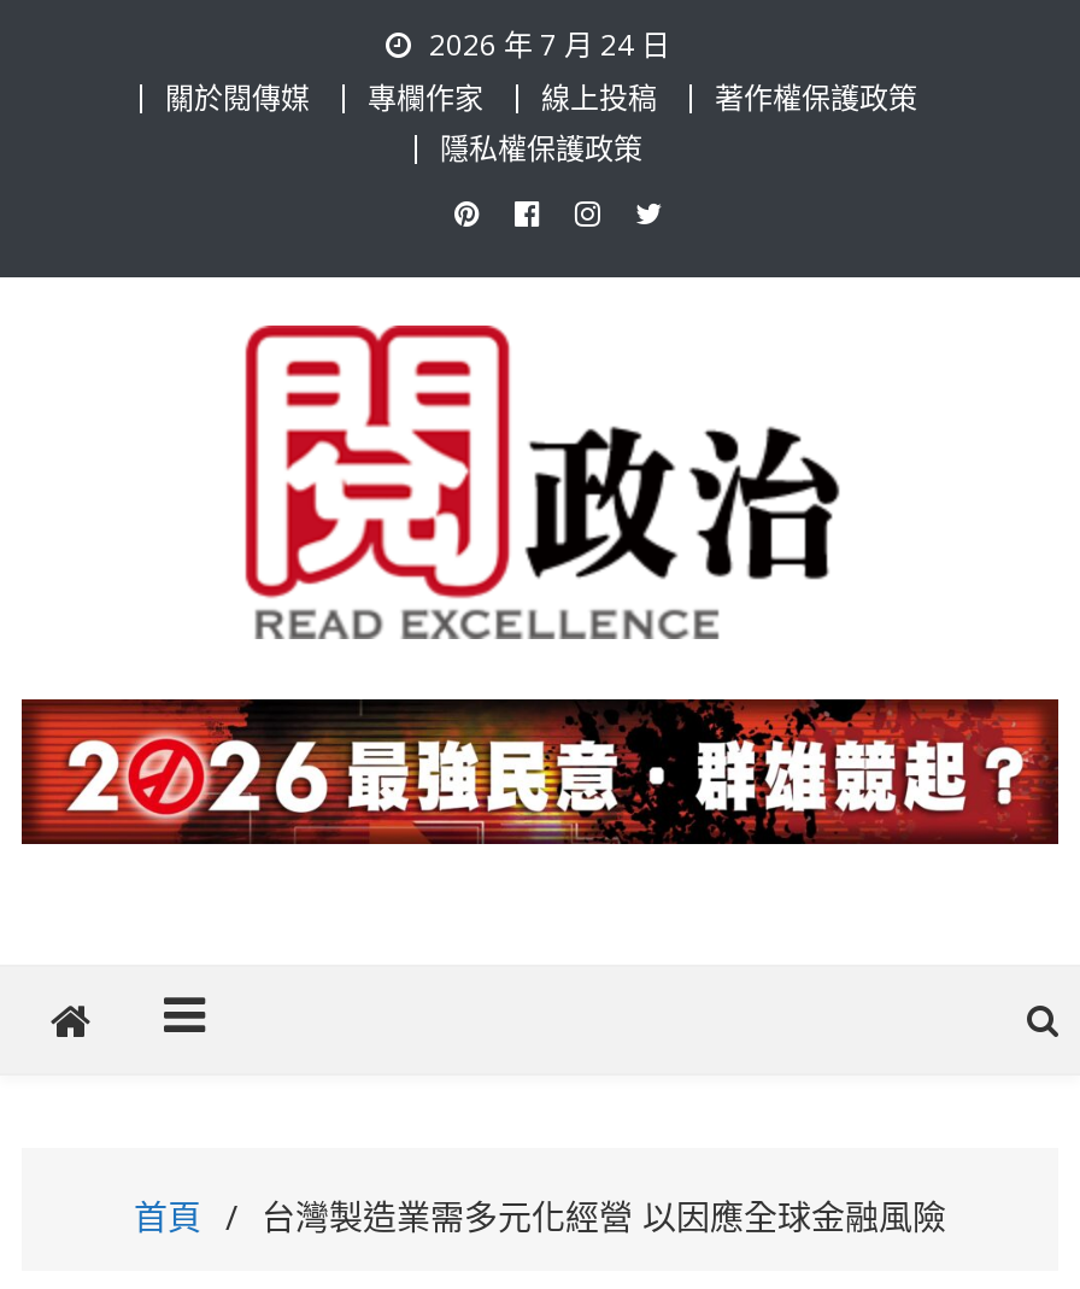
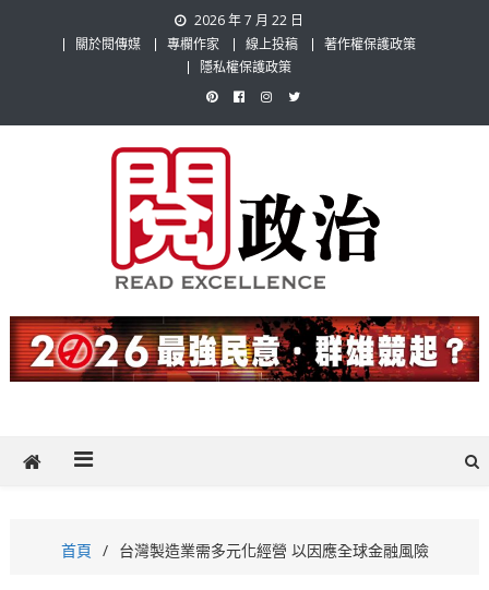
[429,24,670,65] 2026 年 7 月 24 日 -> [194,11,303,29] 2026 年 7 月 22 日

